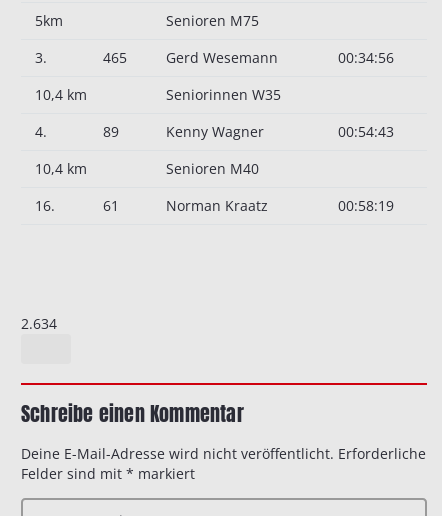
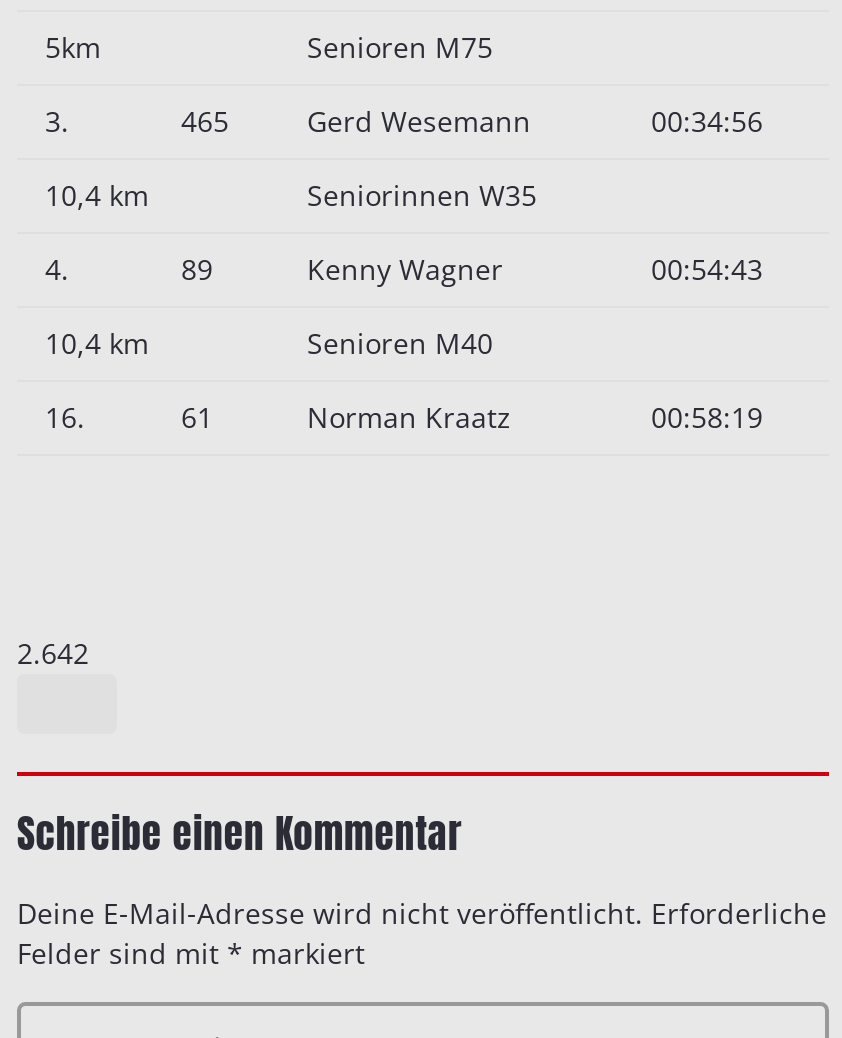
[21,314,57,333] 2.634 -> [17,634,89,672] 2.642

